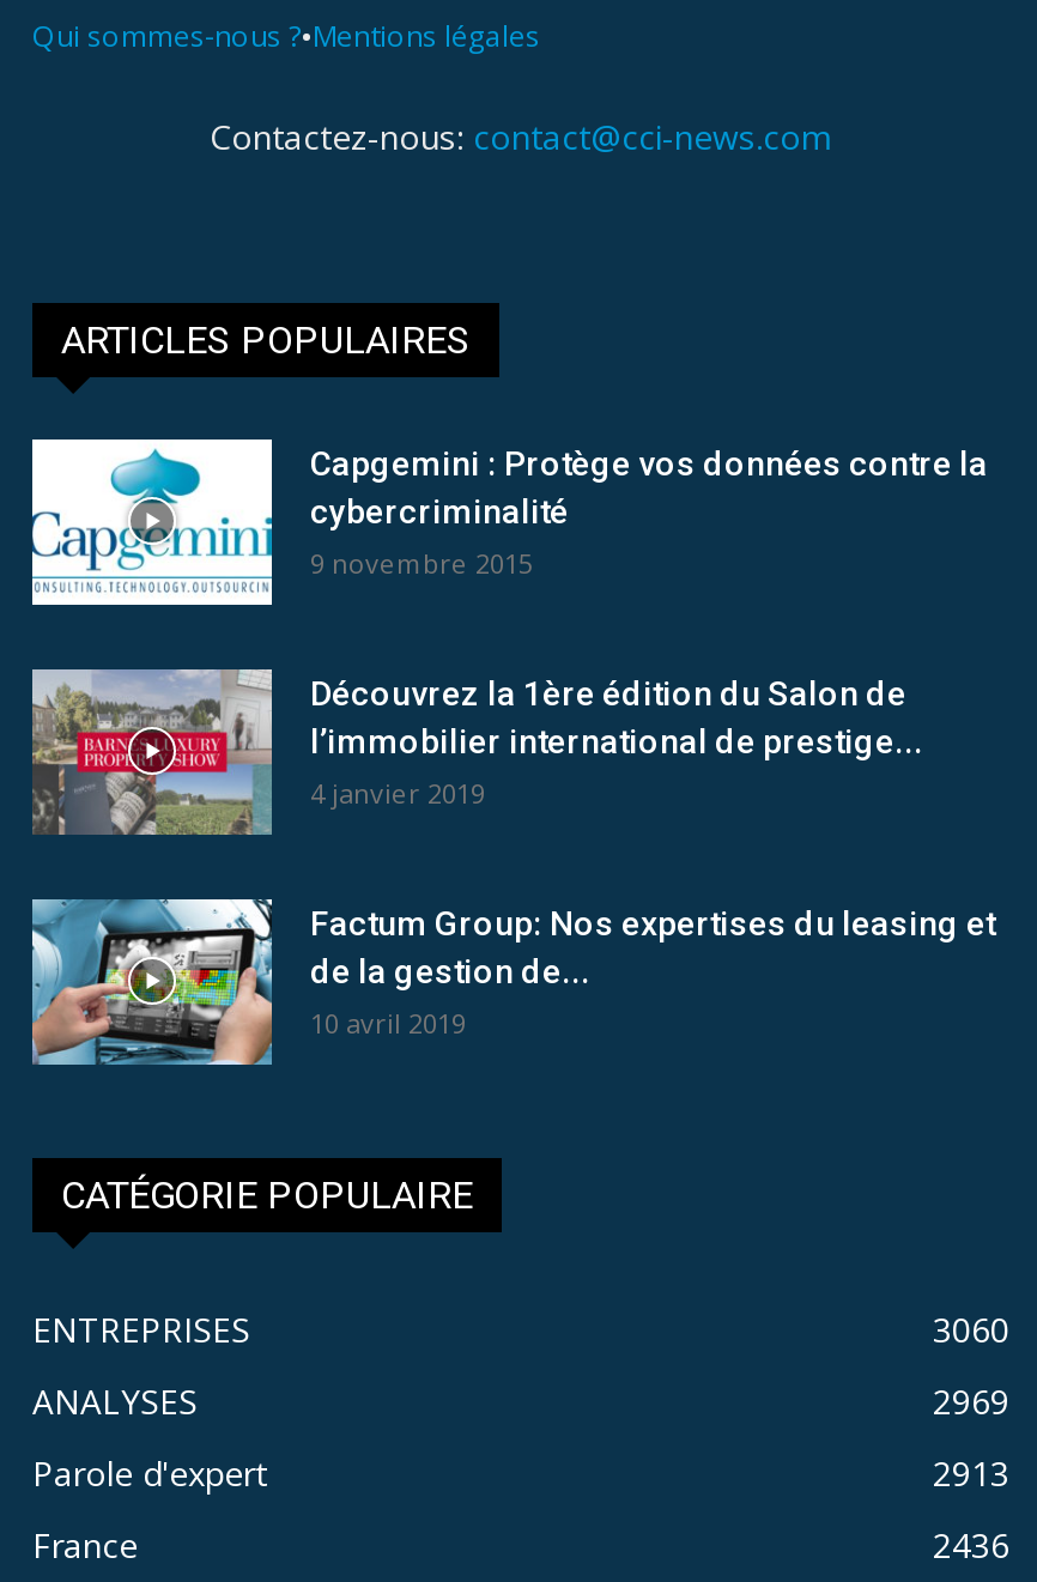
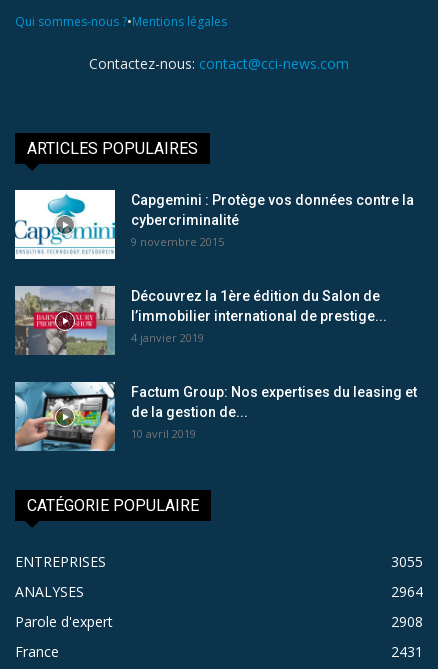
[933,1306,1009,1352] 3060 -> [391,552,423,571] 3055
[933,1378,1009,1423] 2969 -> [391,582,423,601] 2964
[933,1450,1009,1495] 2913 -> [391,612,423,631] 2908
[933,1522,1009,1567] 2436 -> [391,642,423,661] 2431

